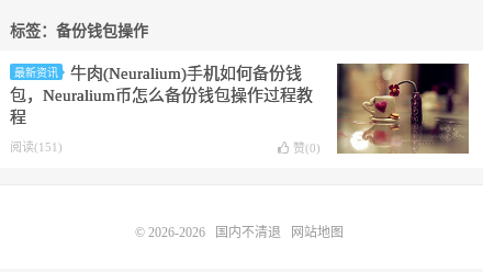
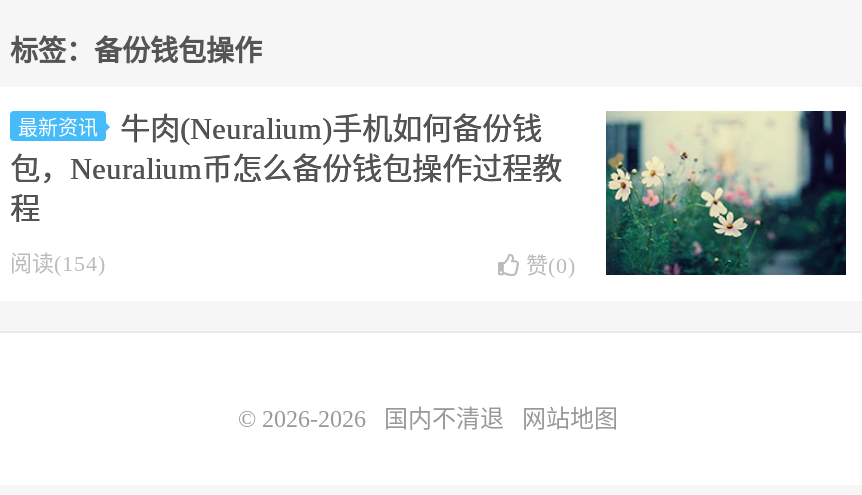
[336,63,470,155] [image] -> [604,109,848,277] [image]
[10,140,63,154] 阅读(151) -> [10,251,106,275] 阅读(154)

